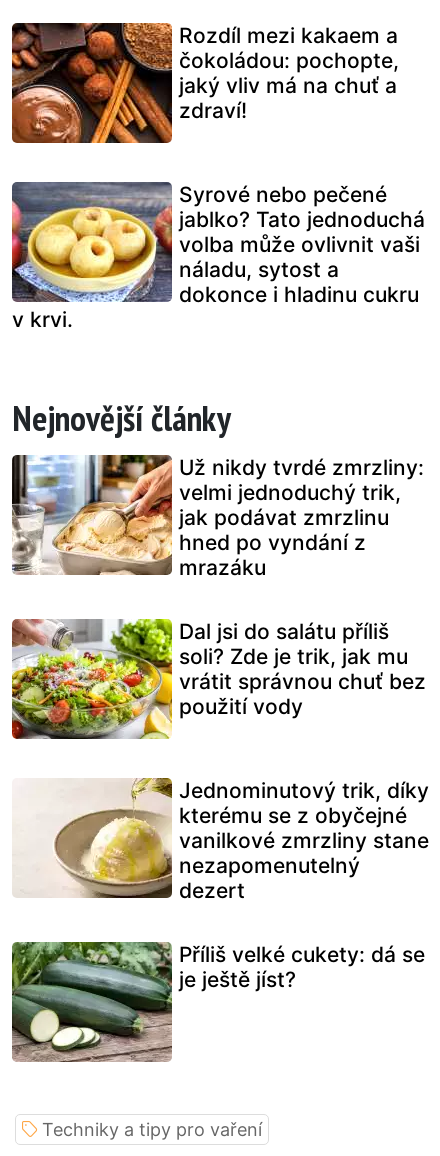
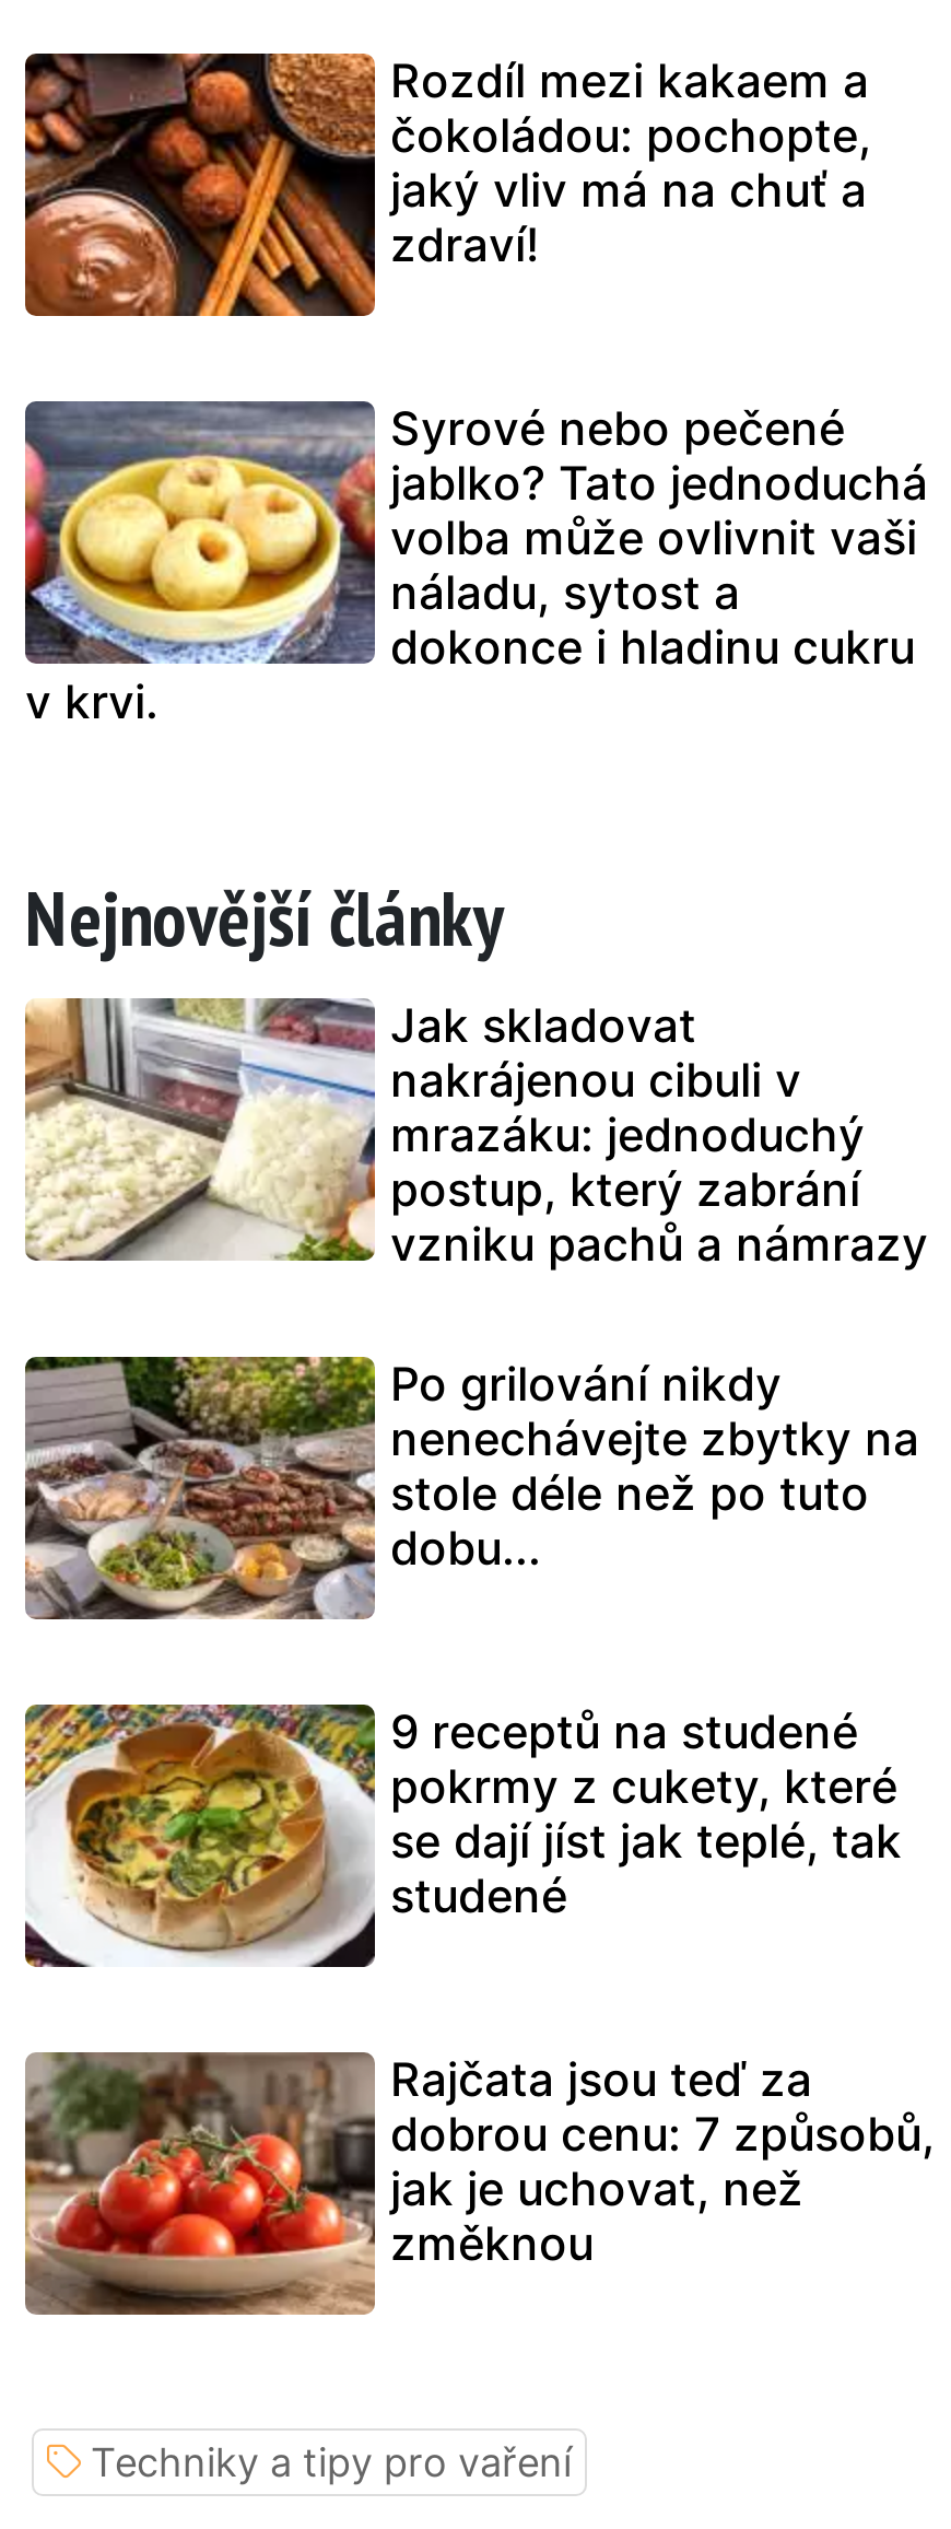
[11,454,424,580] [image] | Už nikdy tvrdé zmrzliny: | velmi jednoduchý trik, | jak podávat zmrzlinu | hned po vyndání z | mrazáku -> [23,996,928,1271] [image] | Jak skladovat | nakrájenou cibuli v | mrazáku: jednoduchý | postup, který zabrání | vzniku pachů a námrazy
[11,618,426,740] [image] | Dal jsi do salátu příliš | soli? Zde je trik, jak mu | vrátit správnou chuť bez | použití vody -> [23,1355,919,1621] [image] | Po grilování nikdy | nenechávejte zbytky na | stole déle než po tuto | dobu...
[12,777,429,903] [image] | Jednominutový trik, díky | kterému se z obyčejné | vanilkové zmrzliny stane | nezapomenutelný | dezert -> [23,1702,902,1969] [image] | 9 receptů na studené | pokrmy z cukety, které | se dají jíst jak teplé, tak | studené
[11,942,425,1062] [image] | Příliš velké cukety: dá se | je ještě jíst? -> [23,2052,935,2315] [image] | Rajčata jsou teď za | dobrou cenu: 7 způsobů, | jak je uchovat, než | změknou

